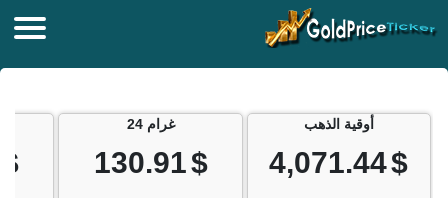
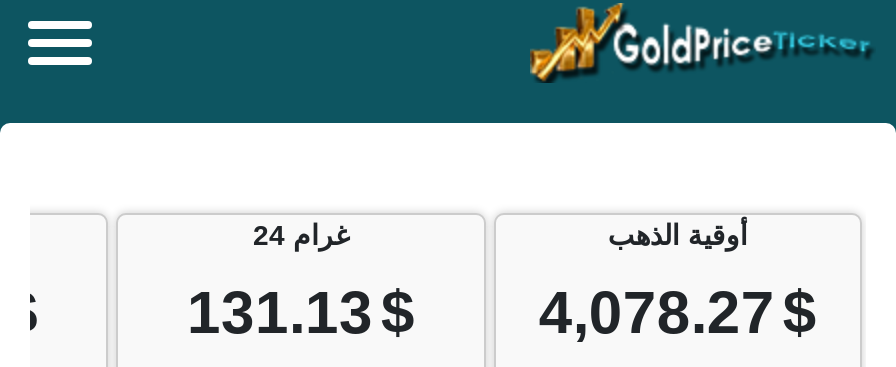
[93,146,186,179] 130.91 -> [187,279,373,345] 131.13
[269,146,387,179] 4,071.44 -> [539,279,775,345] 4,078.27

